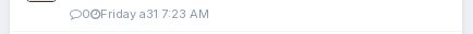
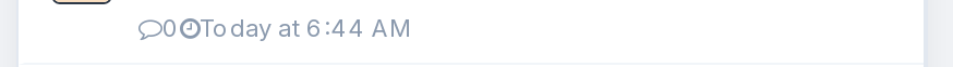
[82,6,209,21] 0 Friday a31 7:23 AM -> [162,13,411,43] 0 Today at 6:44 AM

